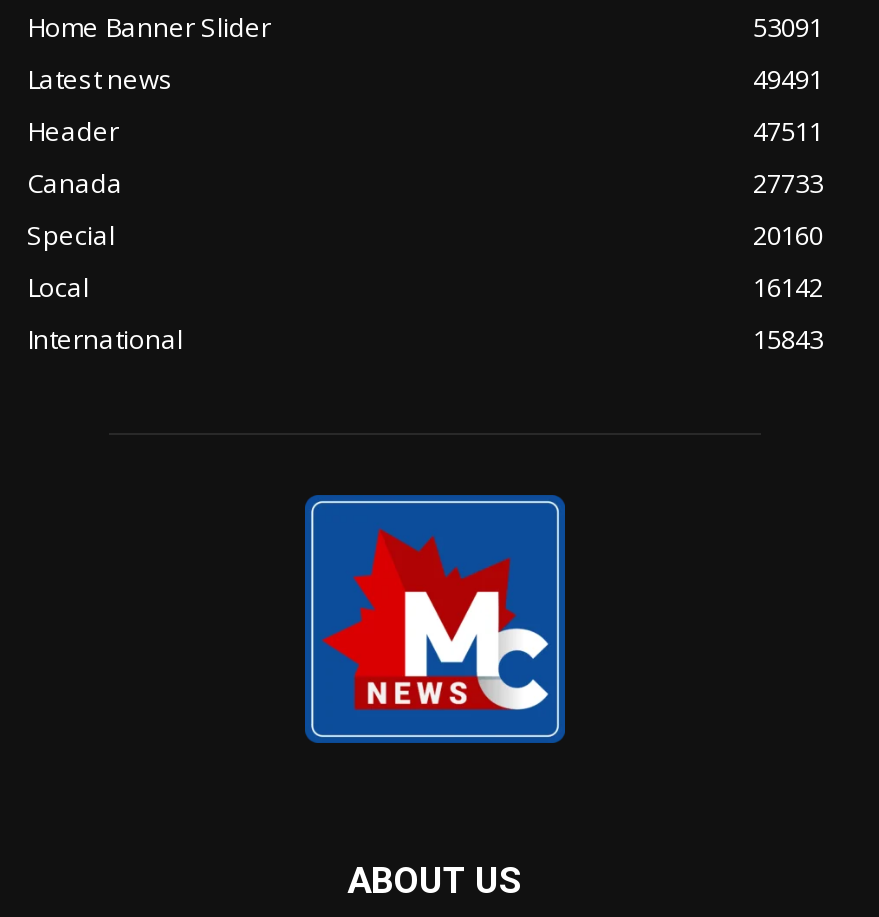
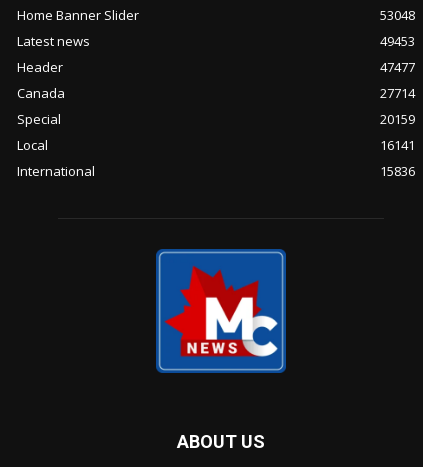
[753,10,823,46] 53091 -> [380,6,415,24] 53048
[753,62,823,98] 49491 -> [380,32,415,50] 49453
[753,114,823,150] 47511 -> [380,58,415,76] 47477
[753,166,823,202] 27733 -> [380,84,415,102] 27714
[753,218,823,254] 20160 -> [380,110,415,128] 20159
[753,270,823,306] 16142 -> [380,136,415,154] 16141
[753,322,823,358] 15843 -> [380,162,415,180] 15836

